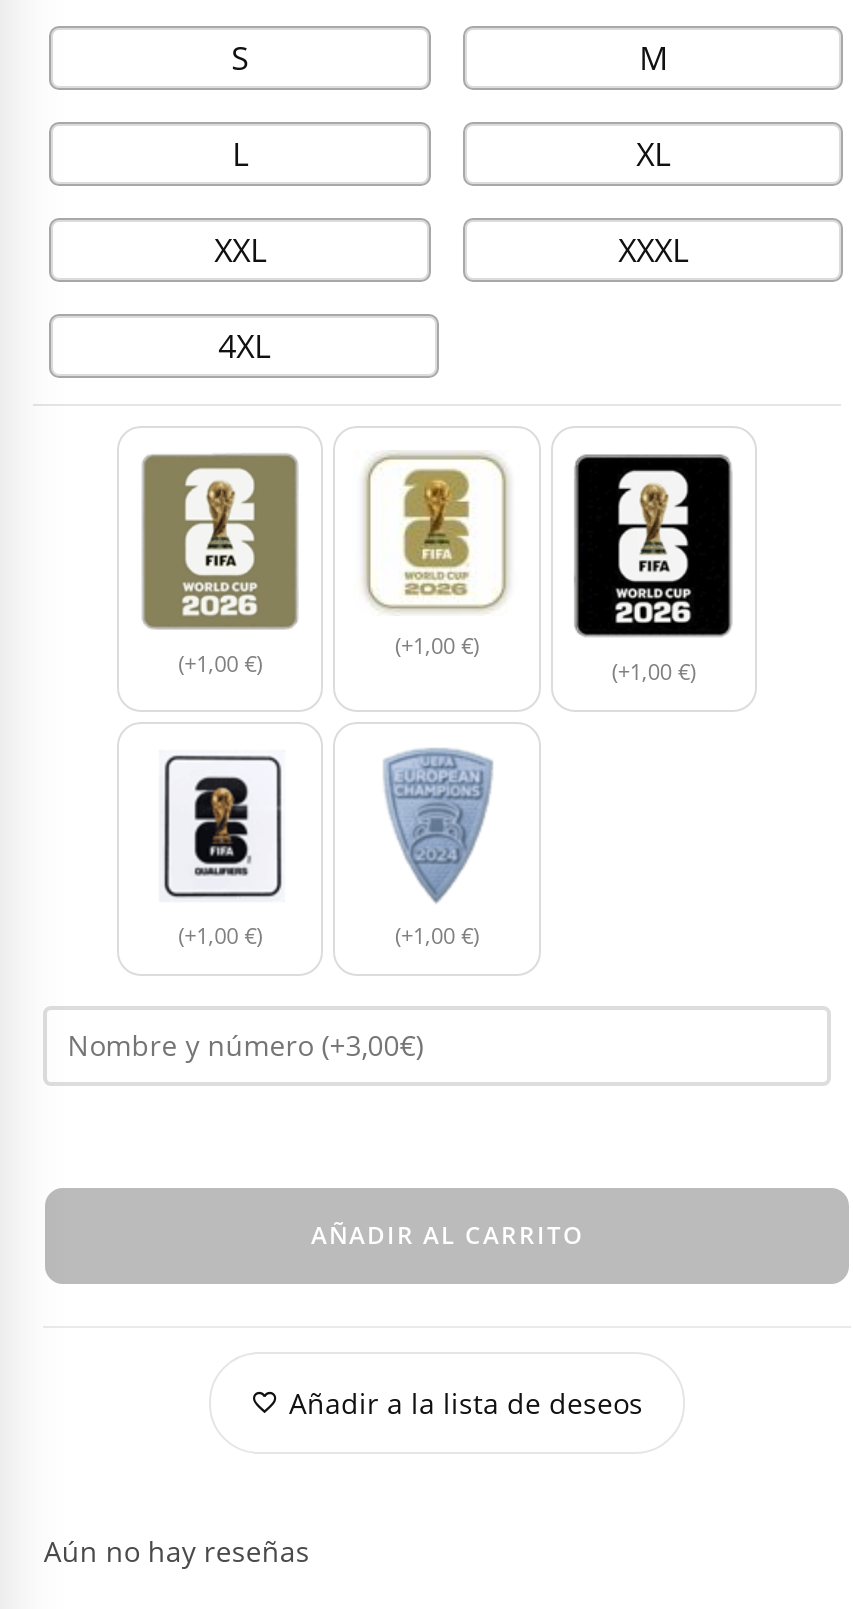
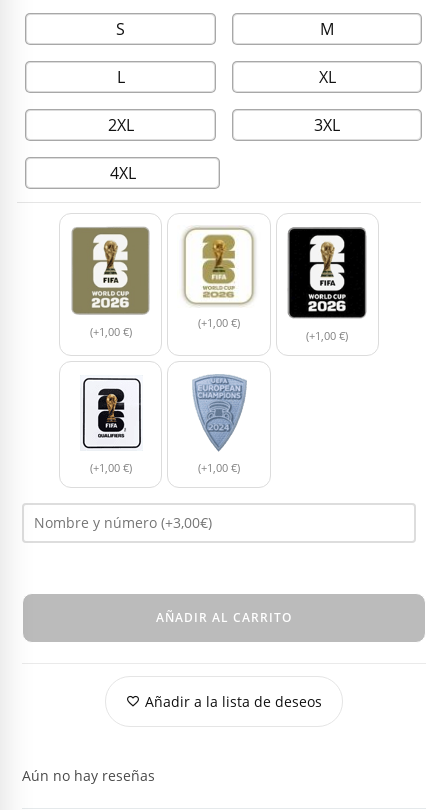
[214,228,688,272] XXL | XXXL -> [108,114,340,136] 2XL | 3XL

